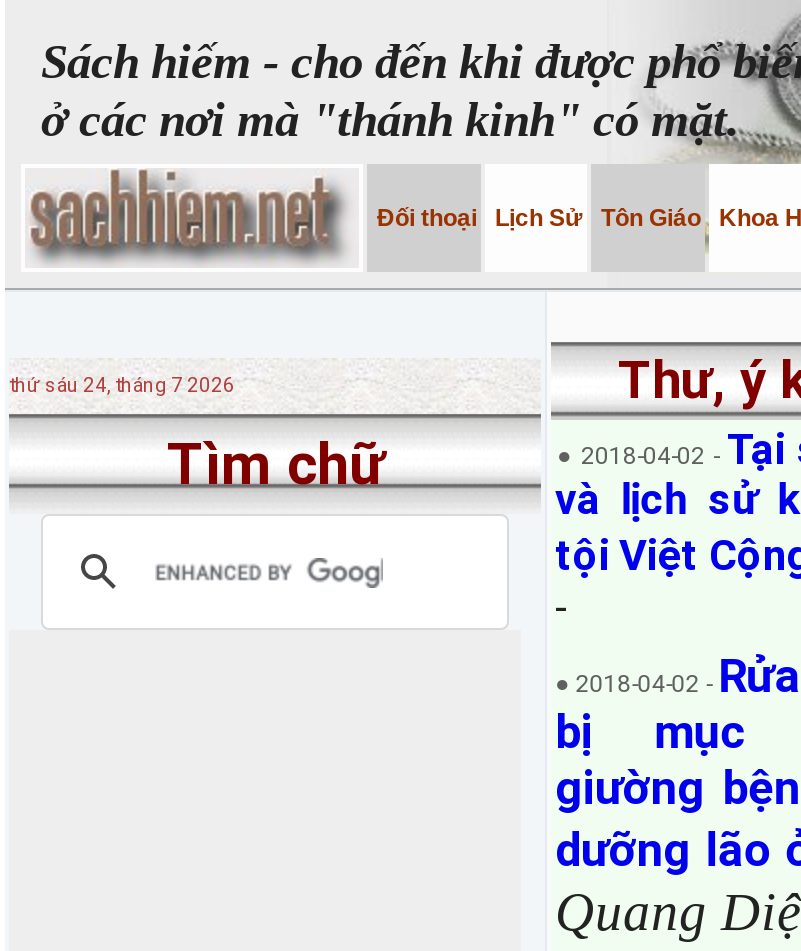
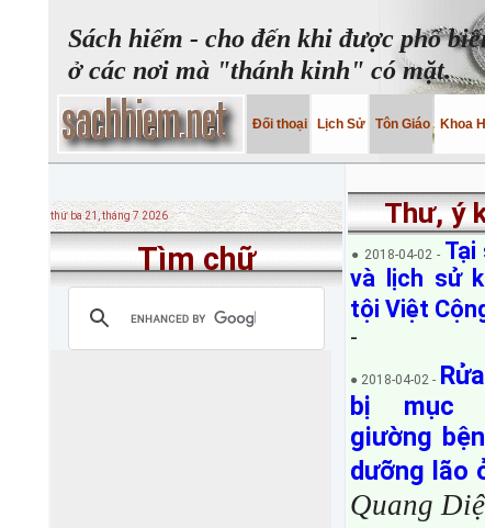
[9,374,235,396] thứ sáu 24, tháng 7 2026 -> [50,210,168,222] thứ ba 21, tháng 7 2026

